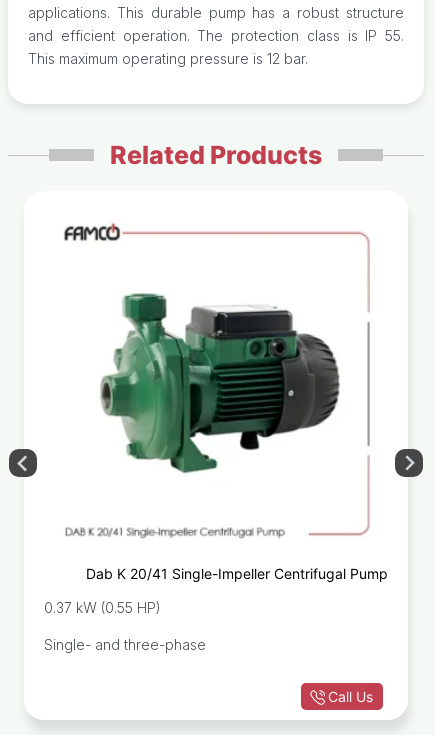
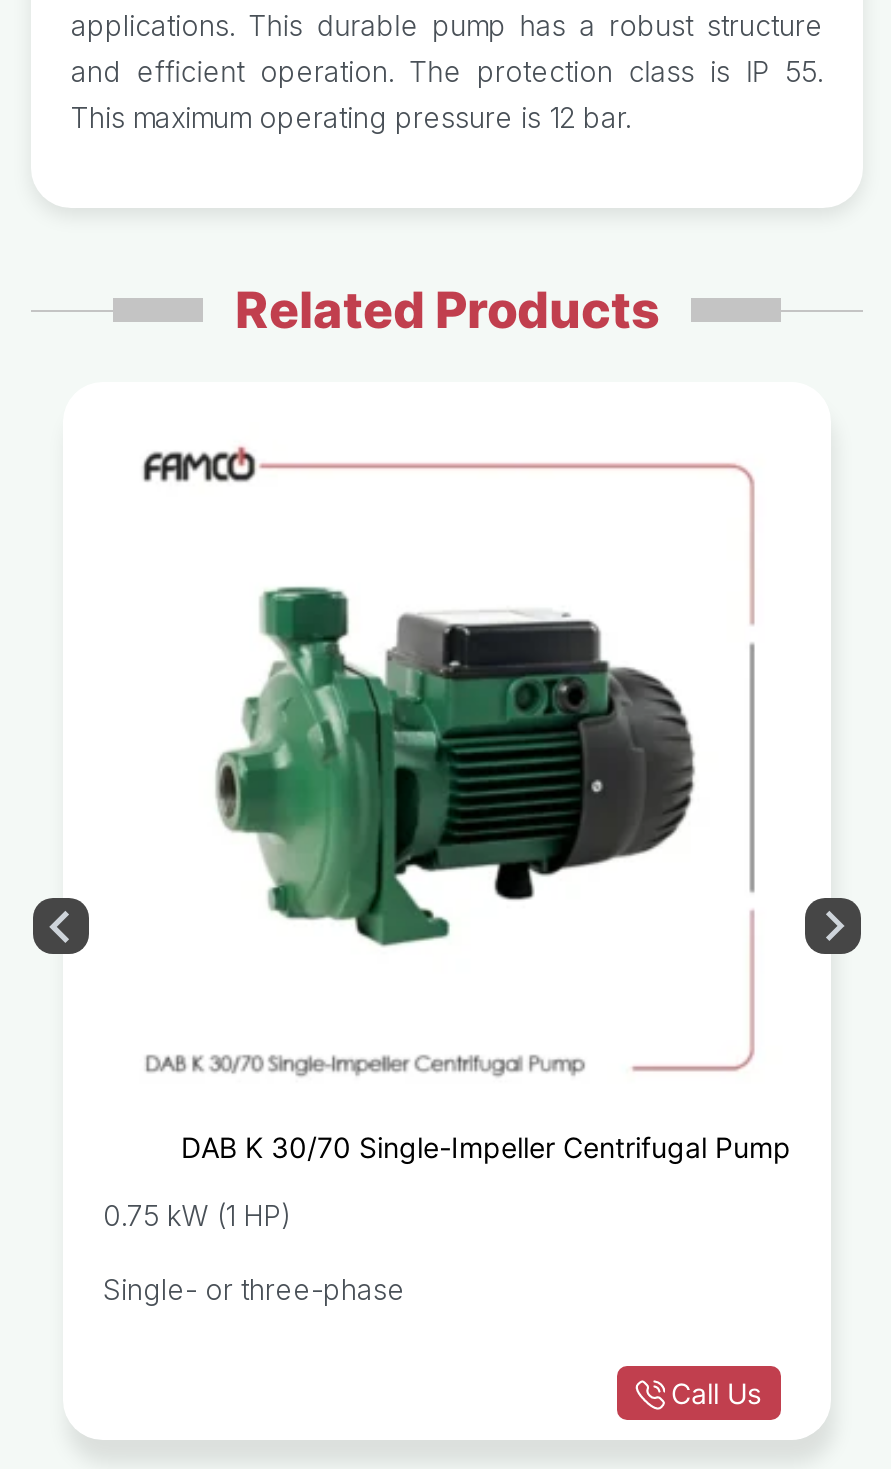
[86,565,388,582] Dab K 20/41 Single-Impeller Centrifugal Pump -> [181,1130,791,1164] DAB K 30/70 Single-Impeller Centrifugal Pump
[44,599,161,616] 0.37 kW (0.55 HP) -> [103,1198,291,1232] 0.75 kW (1 HP)
[44,636,206,653] Single- and three-phase -> [103,1272,405,1306] Single- or three-phase

